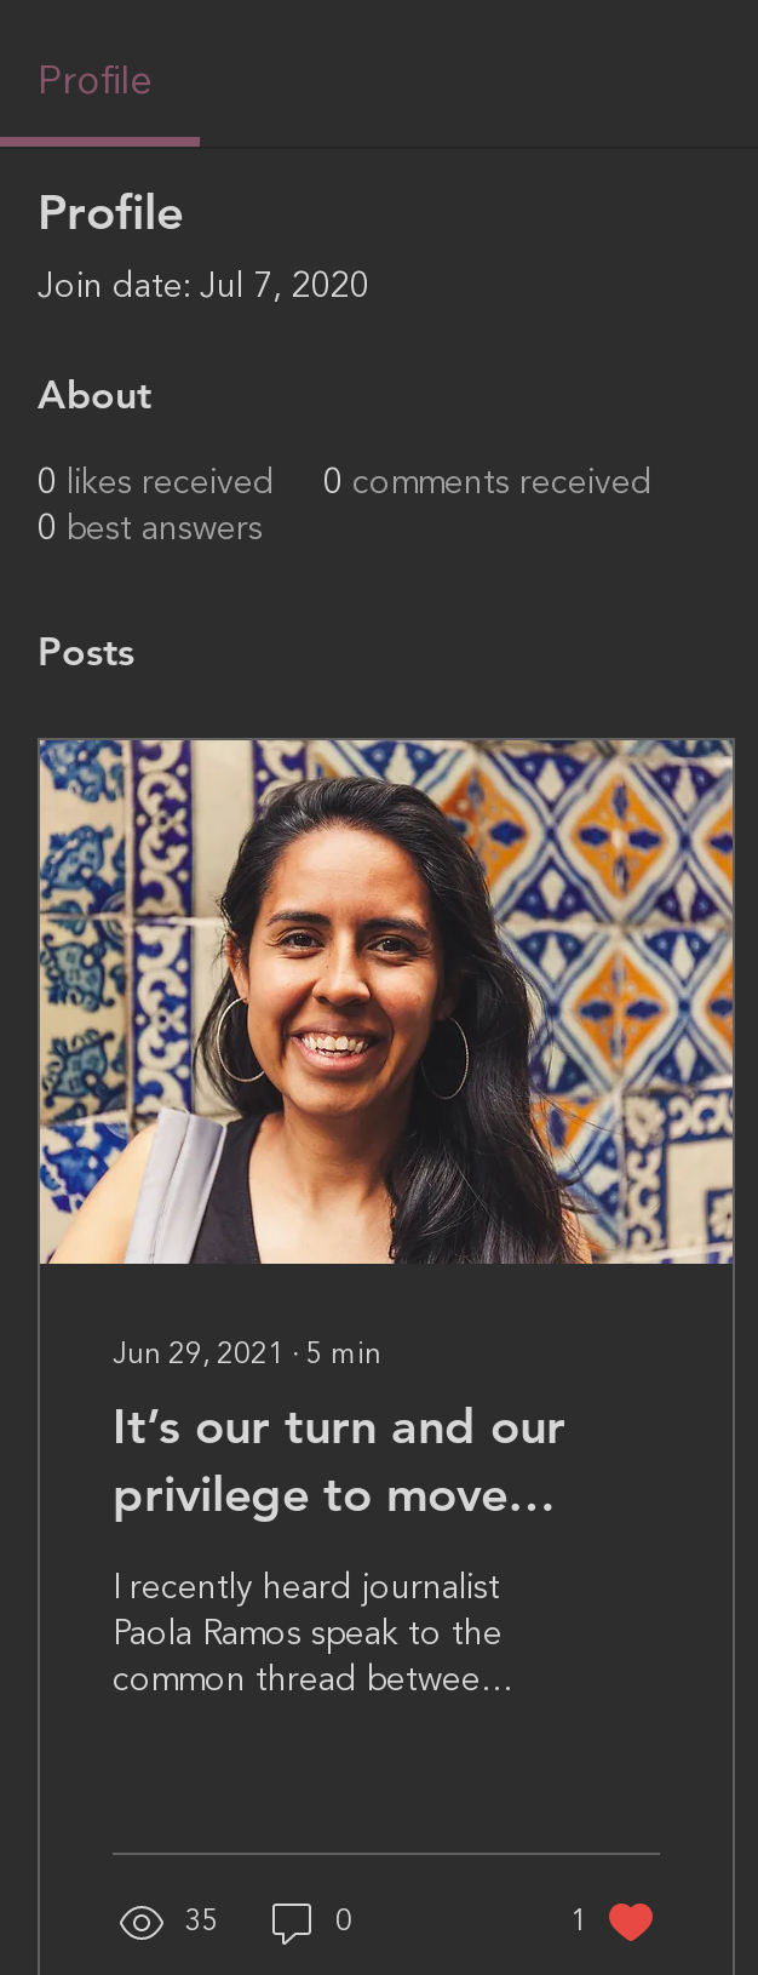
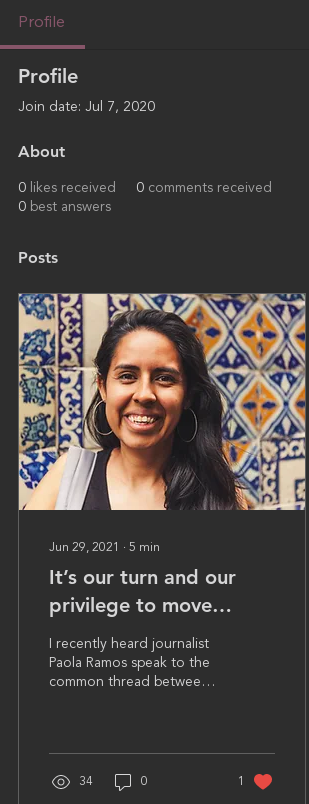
[185,1908,219,1937] 35 -> [79,776,93,788] 34

